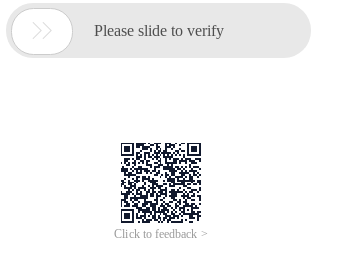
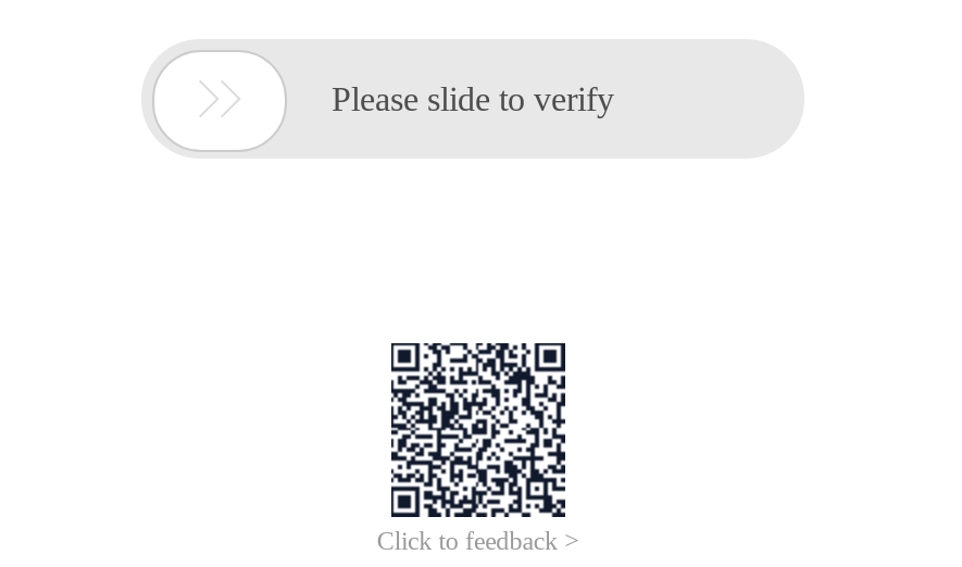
[121,143,202,224] [image] -> [389,341,567,519] [image]

